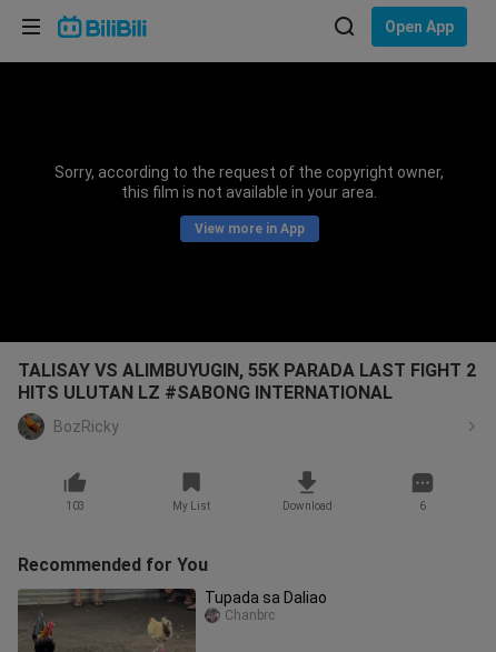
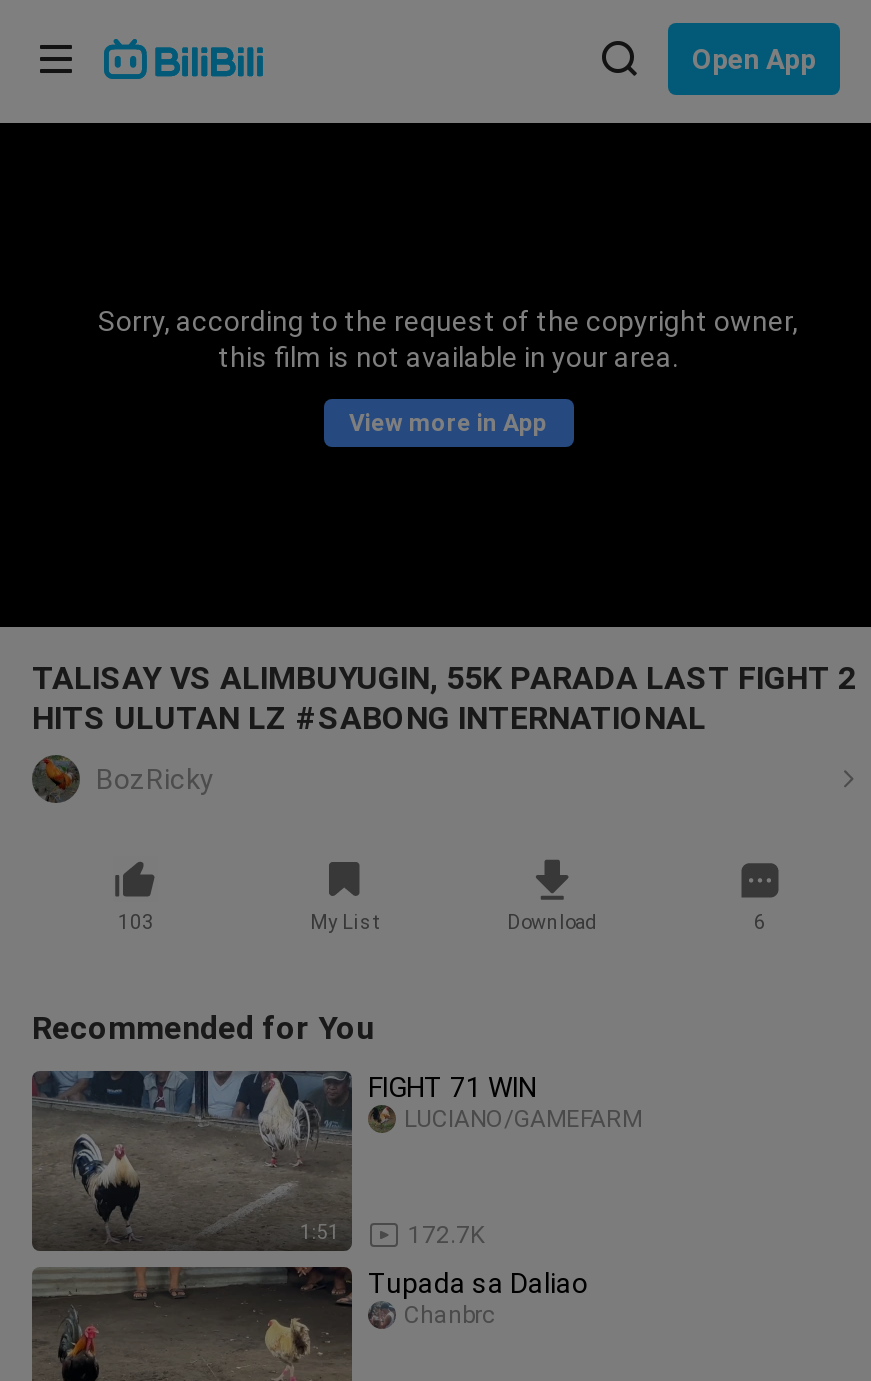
none -> [32,1071,352,1253] [image] | 1:51
none -> [368,1071,536,1103] FIGHT 71 WIN
none -> [404,1105,642,1133] LUCIANO/GAMEFARM
none -> [408,1221,484,1249] 172.7K

